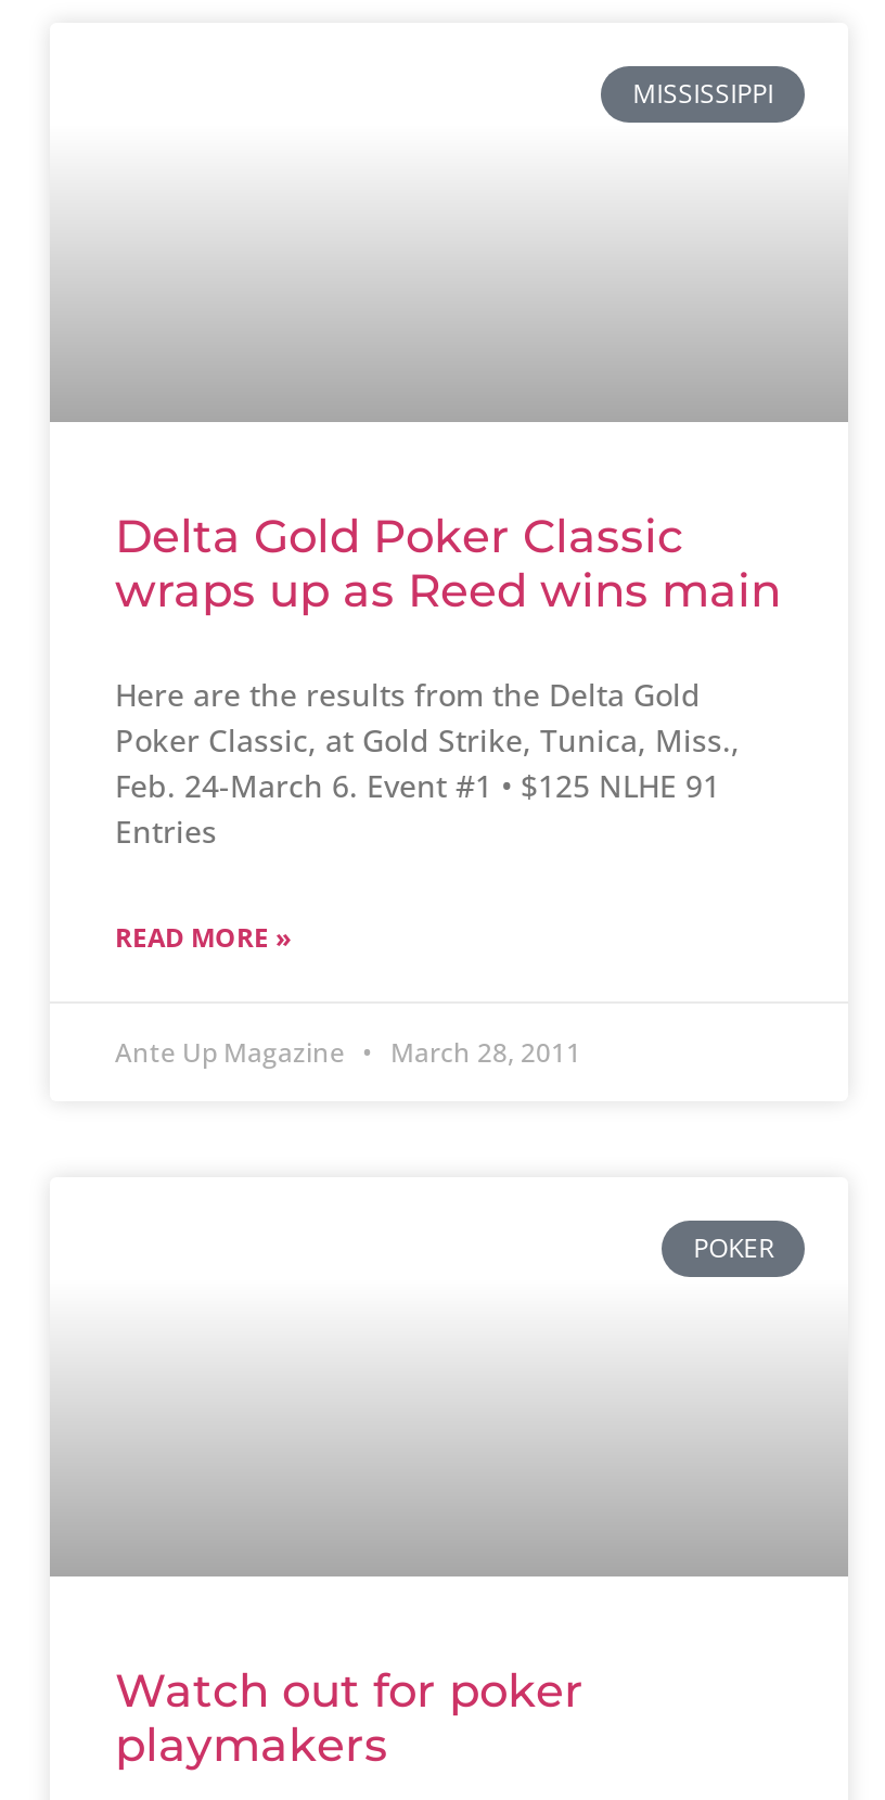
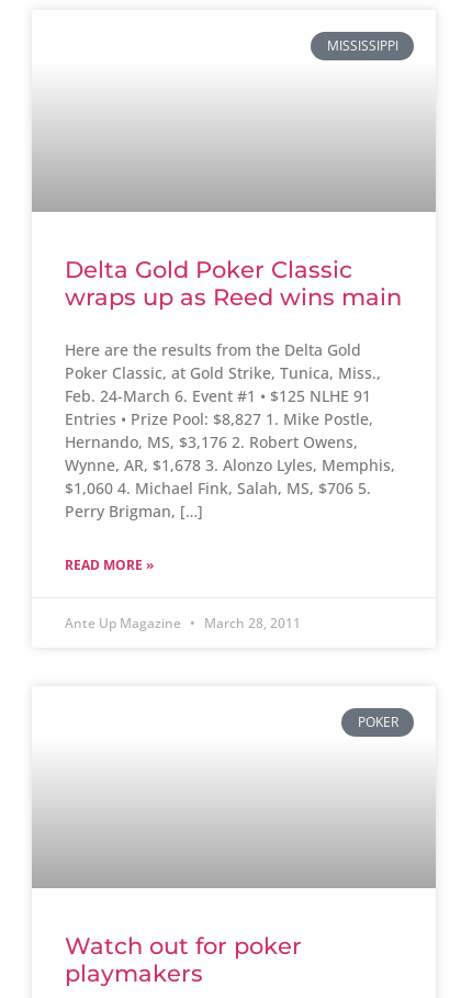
[115,810,217,852] Entries -> [65,408,395,522] Entries • Prize Pool: $8,827 1. Mike Postle, | Hernando, MS, $3,176 2. Robert Owens, | Wynne, AR, $1,678 3. Alonzo Lyles, Memphis, | $1,060 4. Michael Fink, Salah, MS, $706 5. | Perry Brigman, […]

